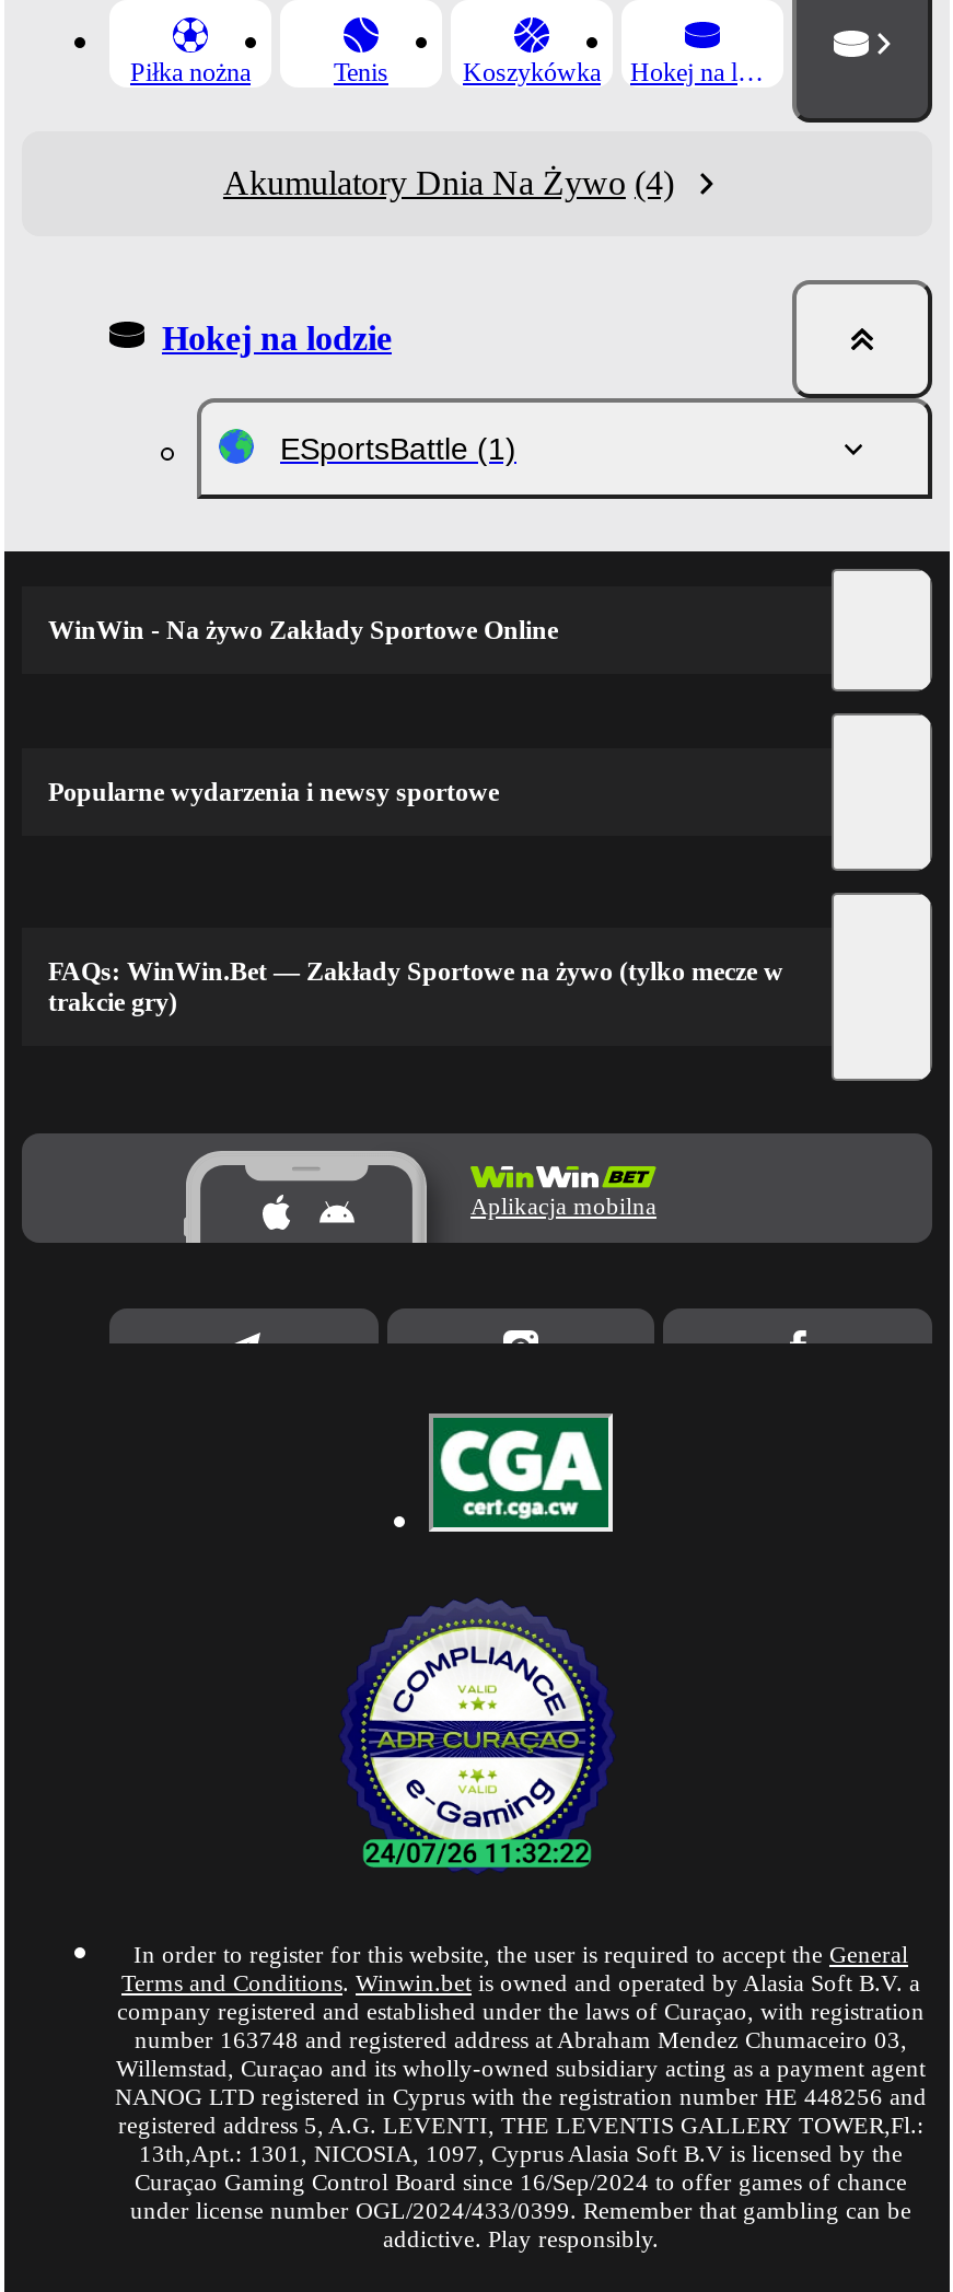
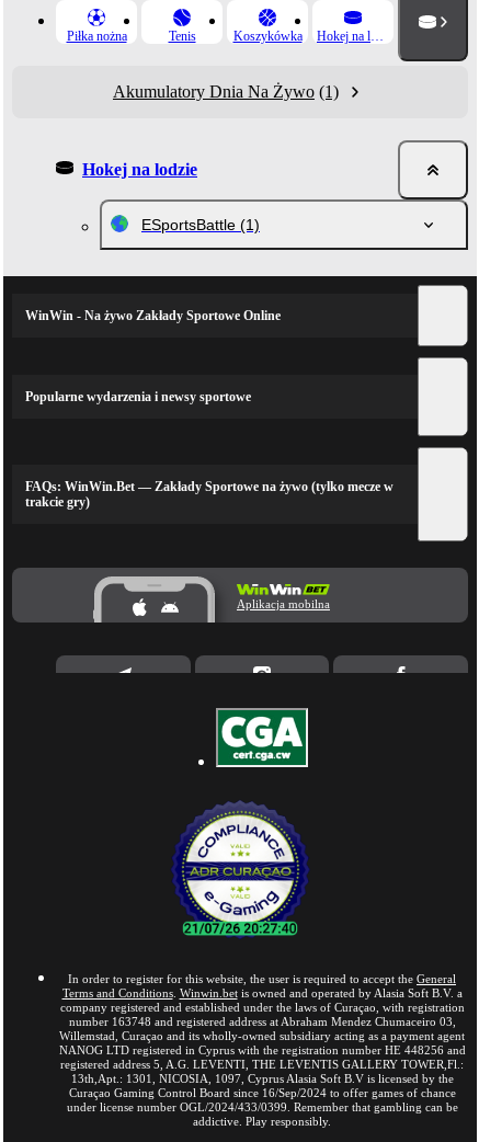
[223,164,674,201] Akumulatory Dnia Na Żywo (4) -> [113,82,339,101] Akumulatory Dnia Na Żywo (1)

